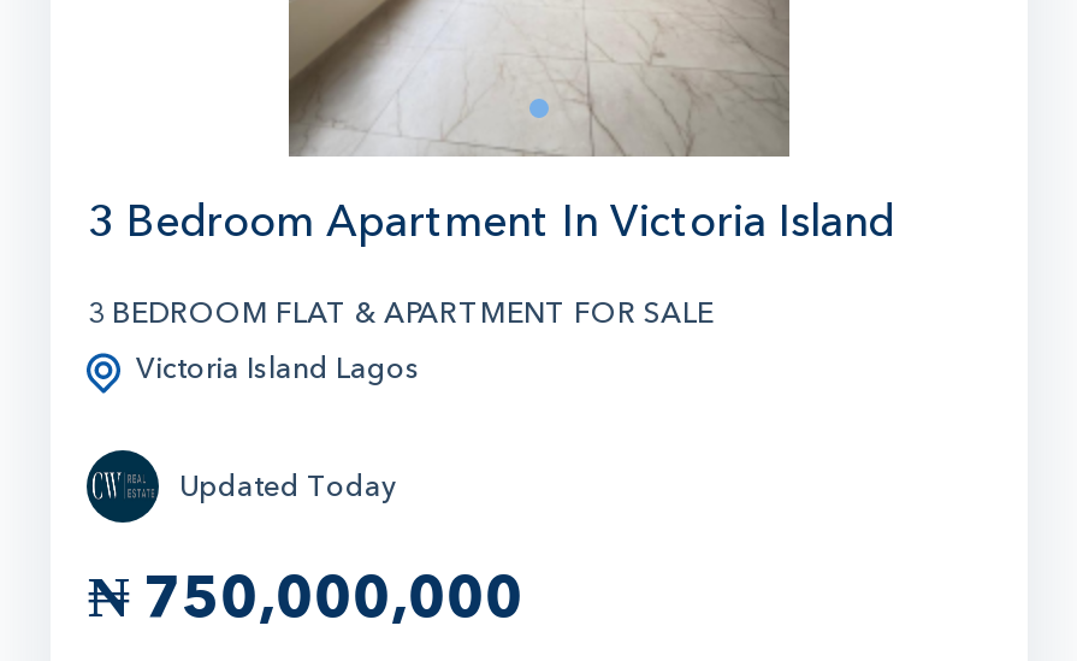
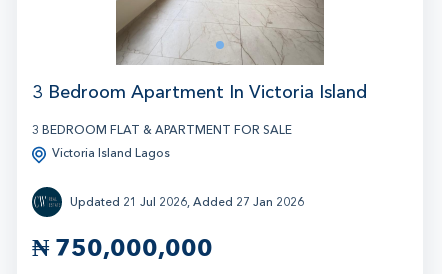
[179,467,396,506] Updated Today -> [70,194,304,210] Updated 21 Jul 2026, Added 27 Jan 2026

